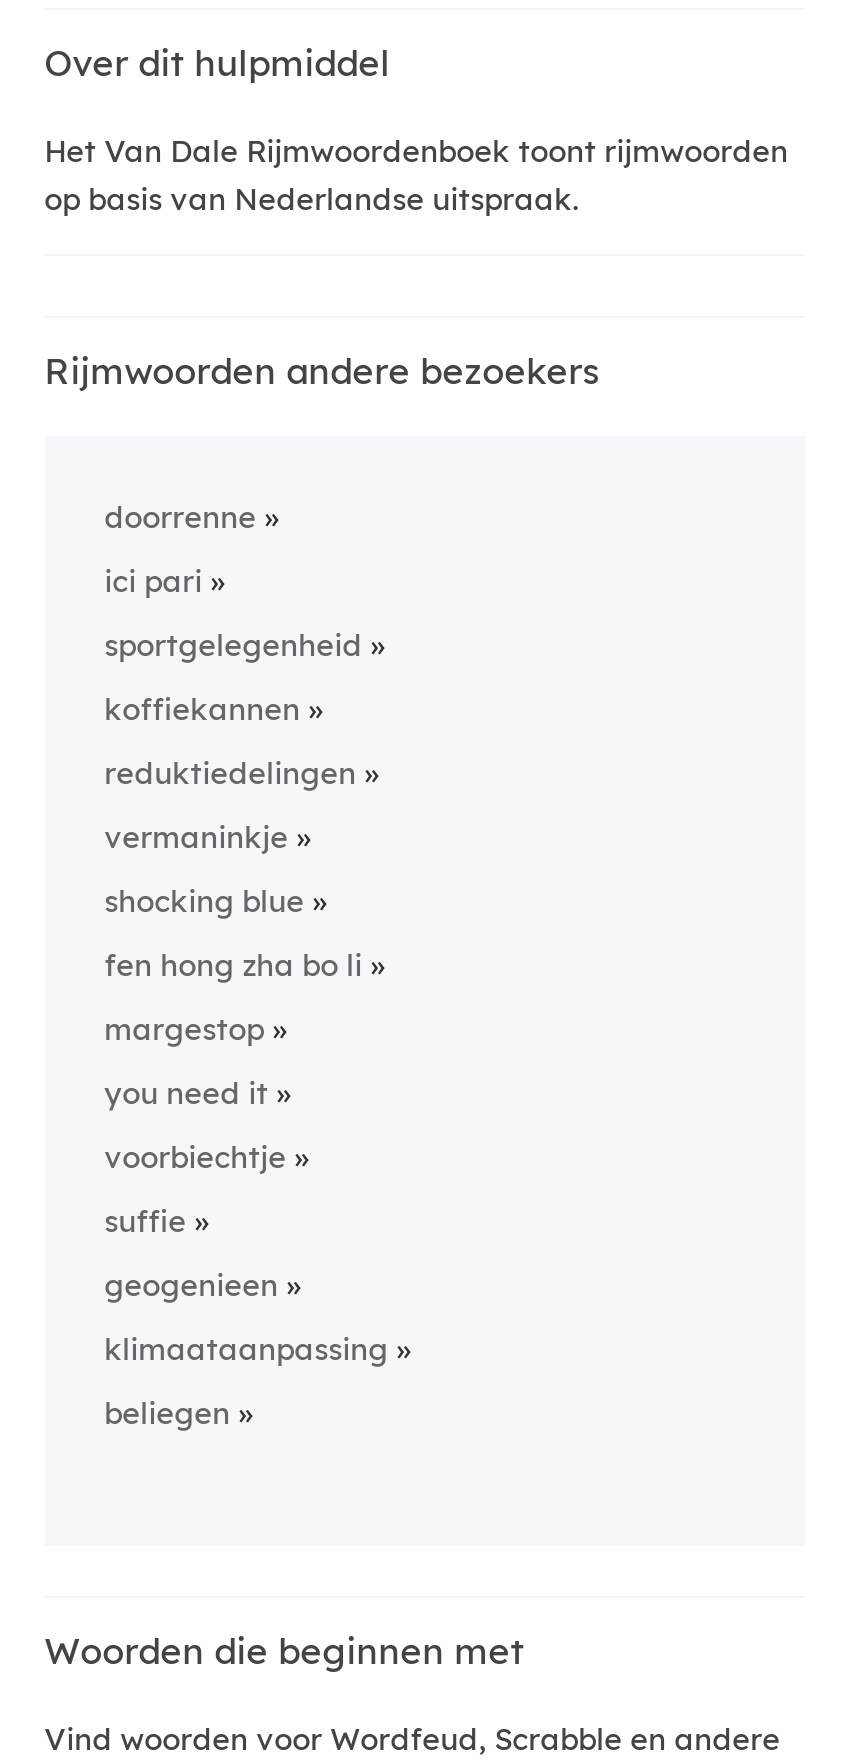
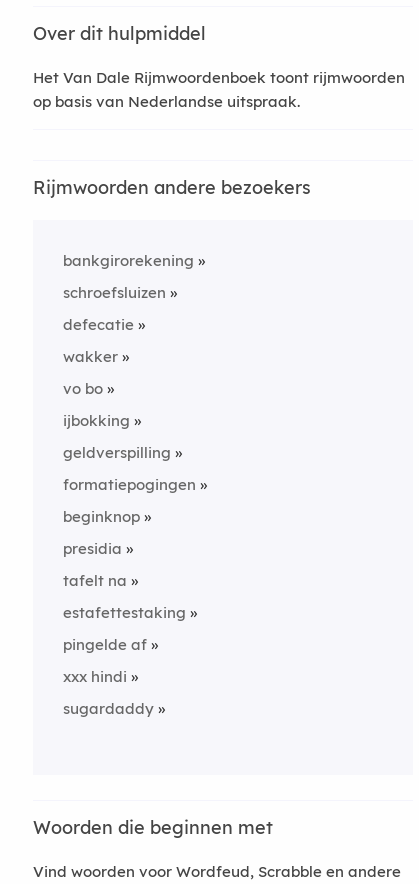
[104,497,256,535] doorrenne -> [63,250,194,269] bankgirorekening
[104,561,202,599] ici pari -> [63,282,166,301] schroefsluizen
[104,625,362,663] sportgelegenheid -> [63,314,134,333] defecatie
[104,689,300,727] koffiekannen -> [63,346,118,365] wakker
[104,753,356,791] reduktiedelingen -> [63,378,103,397] vo bo
[104,817,288,855] vermaninkje -> [63,410,130,429] ijbokking
[104,881,304,919] shocking blue -> [63,442,171,461] geldverspilling
[104,945,362,983] fen hong zha bo li -> [63,474,196,493] formatiepogingen
[104,1009,264,1047] margestop -> [63,506,140,525] beginknop
[104,1073,268,1111] you need it -> [63,538,122,557] presidia
[104,1137,286,1175] voorbiechtje -> [63,570,127,589] tafelt na
[104,1201,186,1239] suffie -> [63,602,186,621] estafettestaking
[104,1265,278,1303] geogenieen -> [63,634,147,653] pingelde af
[104,1329,388,1367] klimaataanpassing -> [63,666,127,685] xxx hindi
[104,1393,230,1431] beliegen -> [63,698,154,717] sugardaddy

